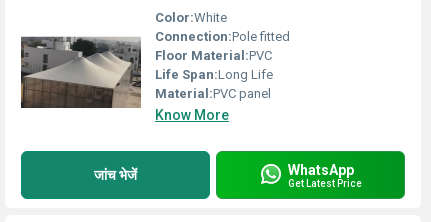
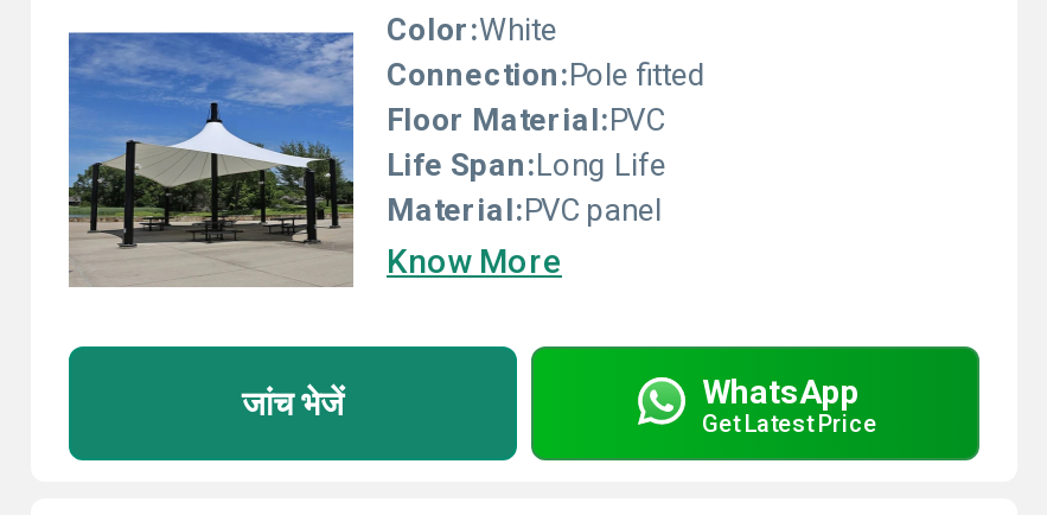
[20,19,142,126] [image] -> [66,31,356,290] [image]

